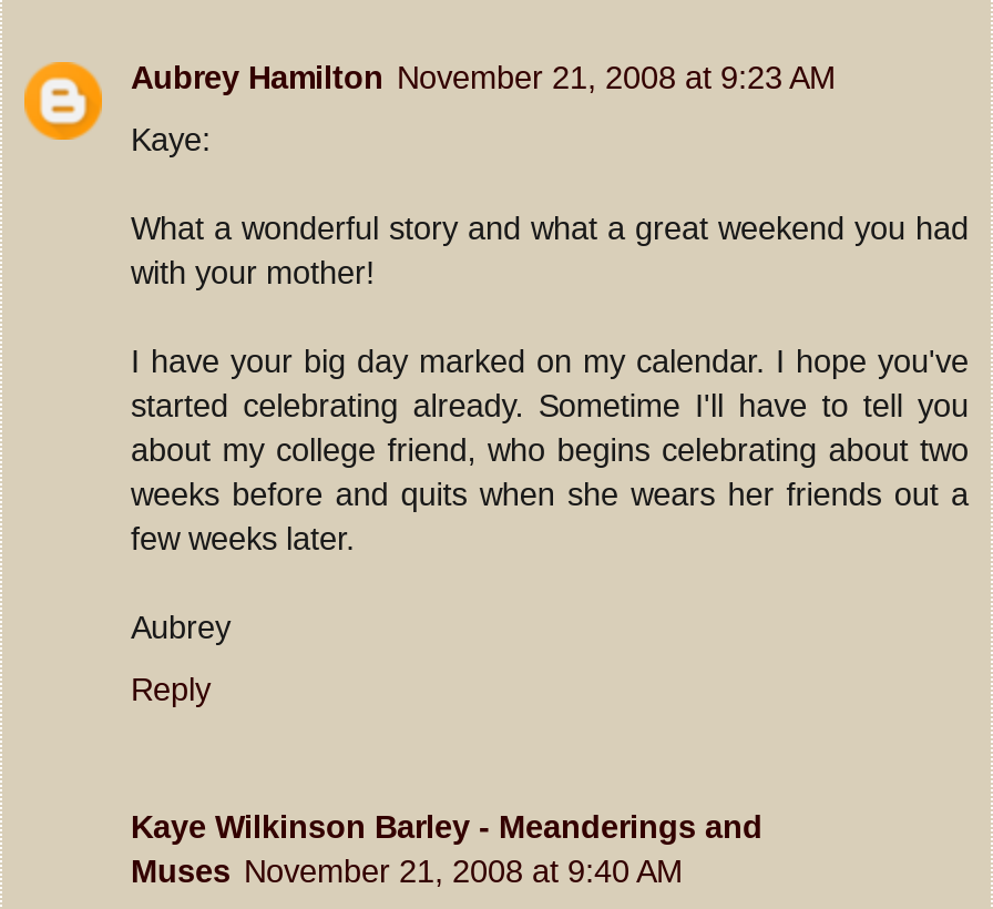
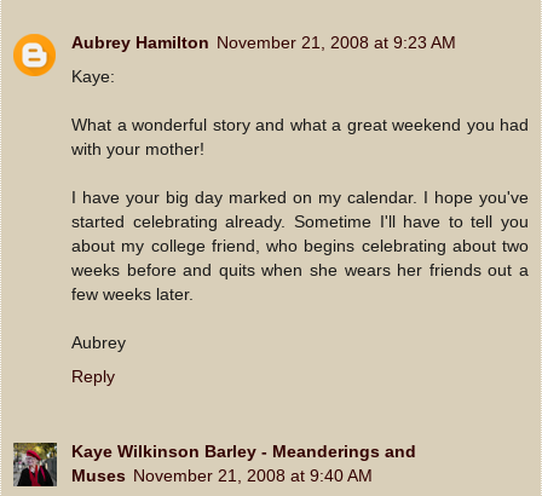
none -> [12,442,58,488] [image]

